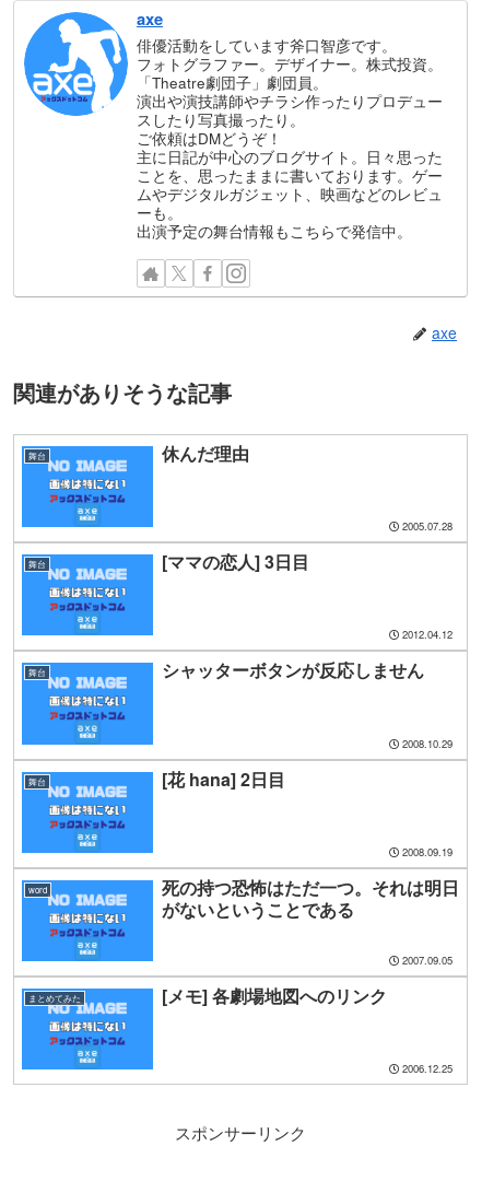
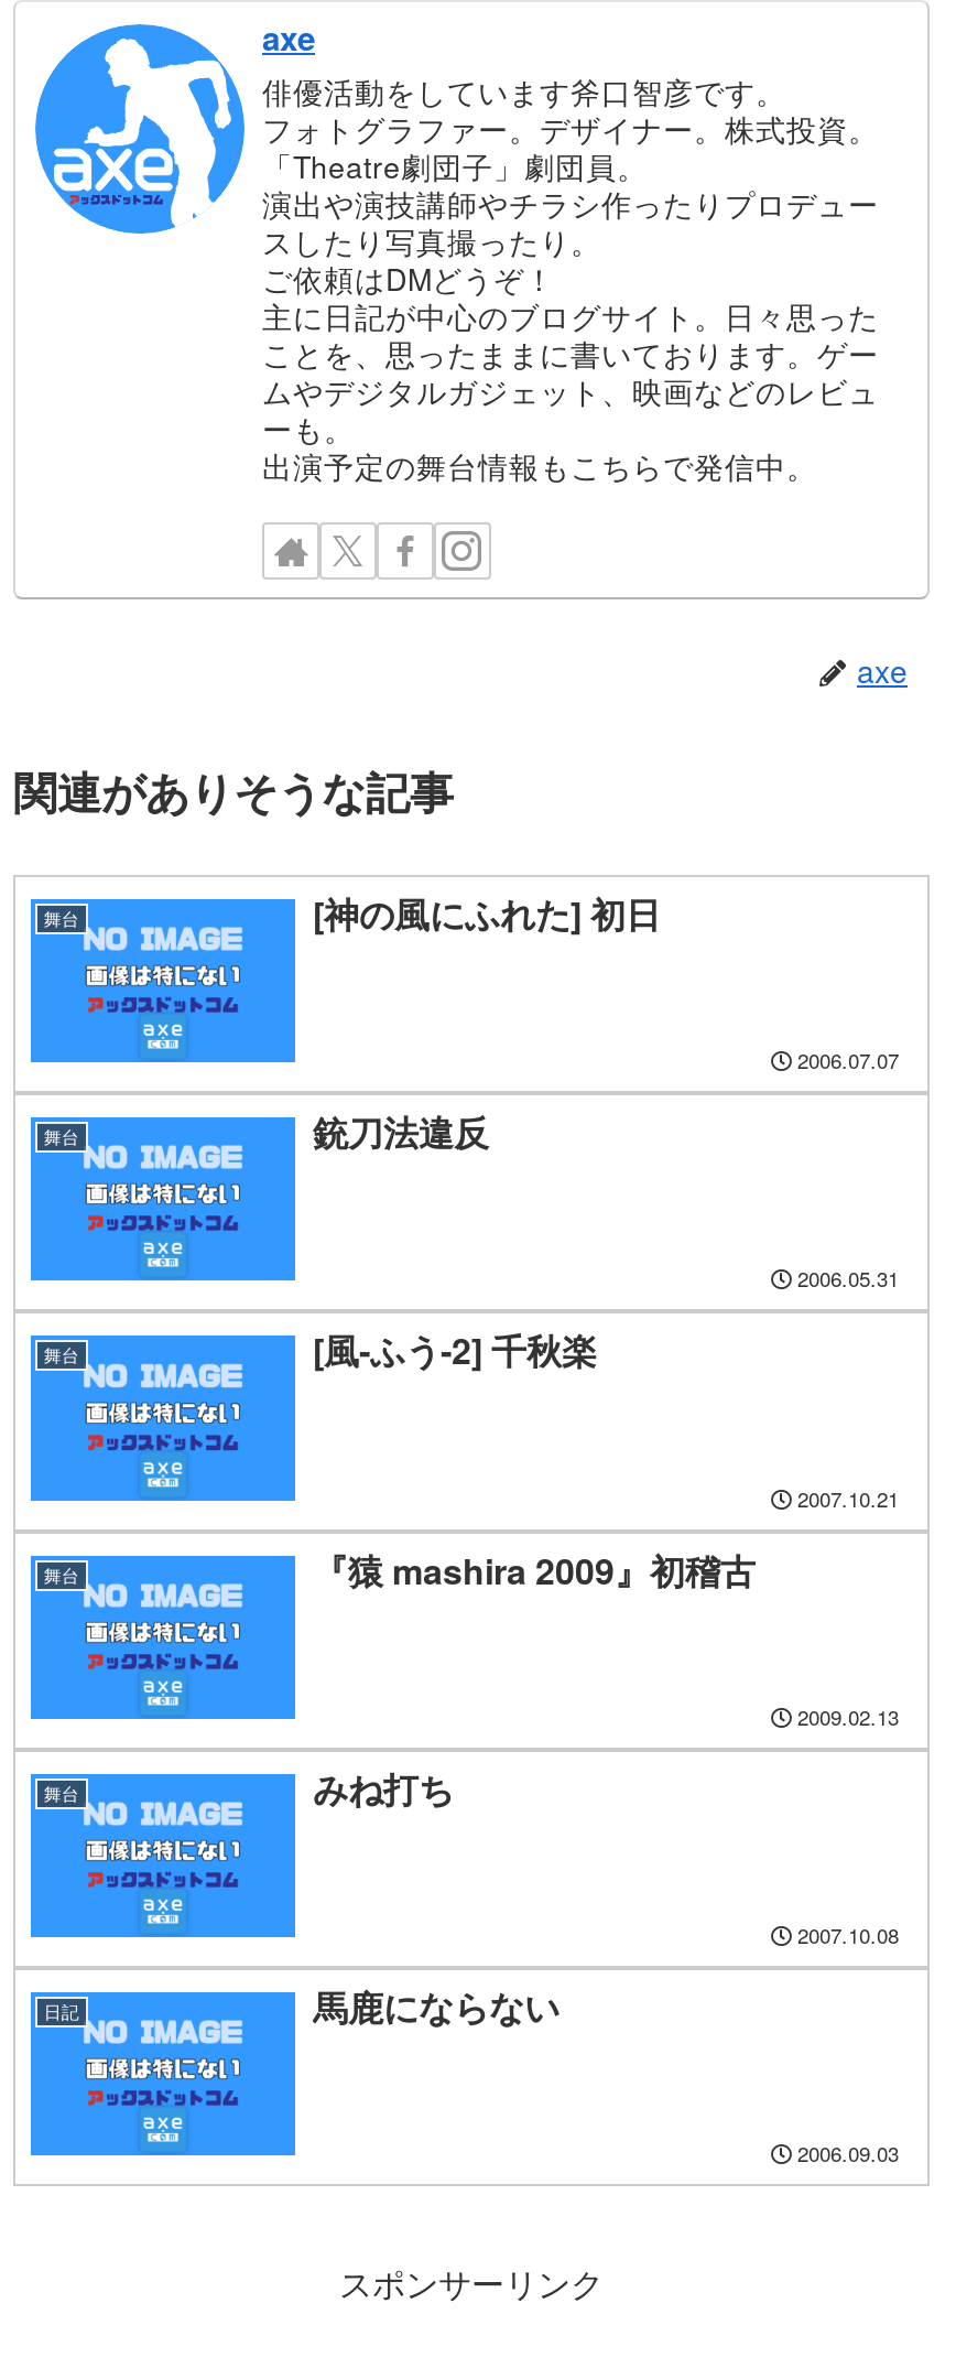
[162,441,249,466] 休んだ理由 -> [313,888,661,939] [神の風にふれた] 初日
[402,519,452,534] 2005.07.28 -> [797,1045,899,1076] 2006.07.07
[162,549,309,574] [ママの恋人] 3日目 -> [313,1107,489,1157] 銃刀法違反
[402,627,452,642] 2012.04.12 -> [797,1264,899,1295] 2006.05.31
[162,658,424,683] シャッターボタンが反応しません -> [313,1325,597,1376] [風-ふう-2] 千秋楽
[402,736,452,751] 2008.10.29 -> [797,1483,899,1513] 2007.10.21
[162,766,285,791] [花 hana] 2日目 -> [313,1544,756,1595] 『猿 mashira 2009』初稽古
[402,844,452,859] 2008.09.19 -> [797,1701,899,1732] 2009.02.13
[28,875,459,922] word | 死の持つ恐怖はただ一つ。それは明日 | がないということである -> [44,1763,454,1814] 舞台 | みね打ち
[402,953,452,968] 2007.09.05 -> [797,1920,899,1951] 2007.10.08
[28,983,387,1008] まとめてみた | [メモ] 各劇場地図へのリンク -> [44,1982,560,2032] 日記 | 馬鹿にならない
[402,1061,452,1076] 2006.12.25 -> [797,2139,899,2169] 2006.09.03

